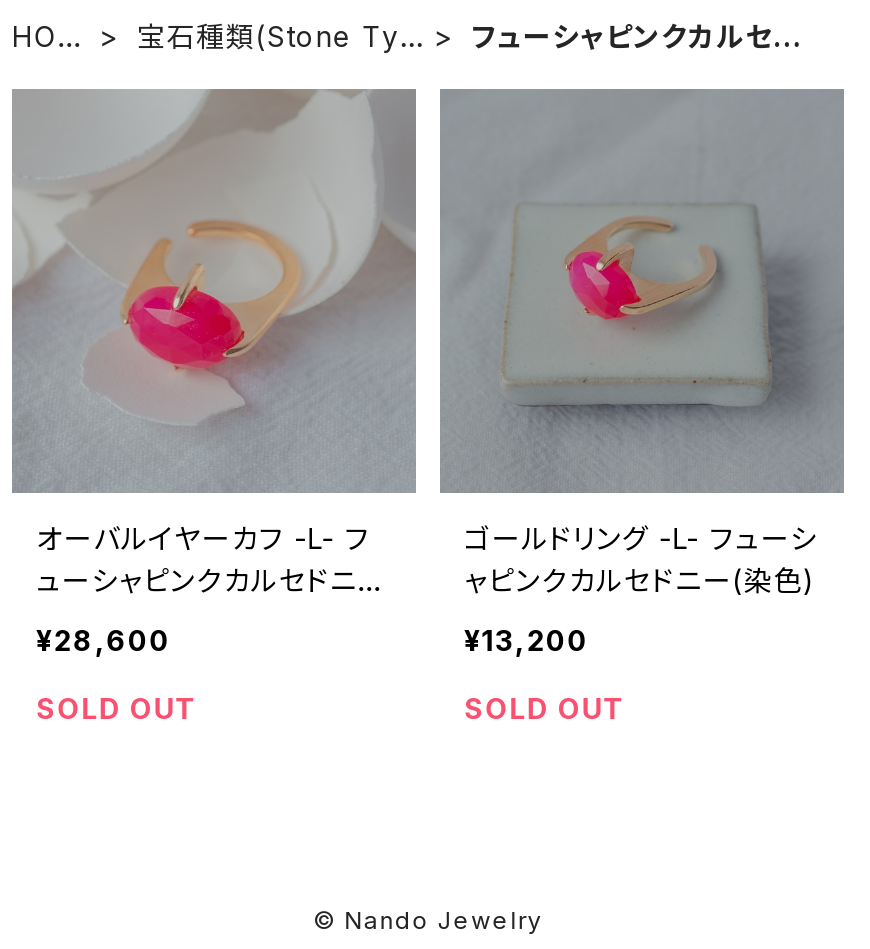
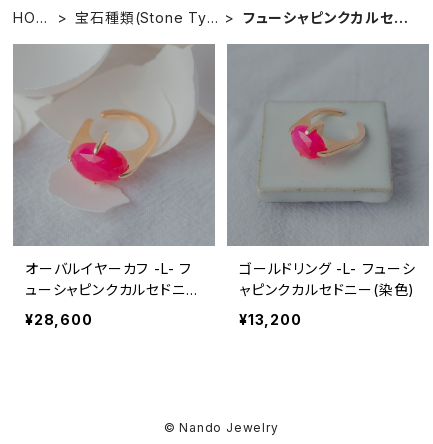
[36,691,197,725] SOLD OUT -> none
[464,691,625,725] SOLD OUT -> none

